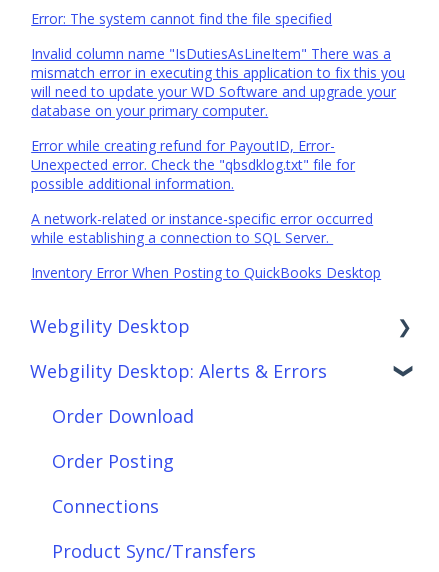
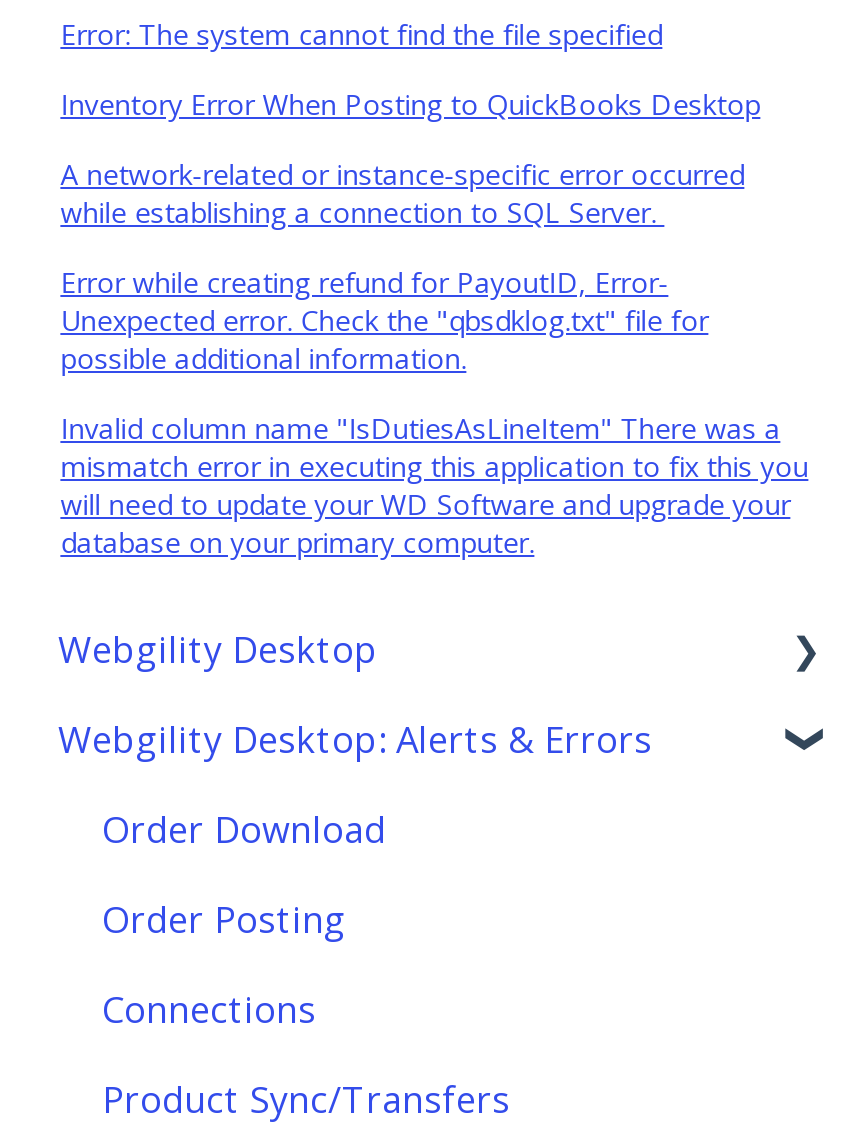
moved [31,44,405,120] -> [60,409,808,561]: Invalid column name "IsDutiesAsLineItem" There was a | mismatch error in executing this application to fix this you | will need to update your WD Software and upgrade your | database on your primary computer.
moved [31,136,381,282] -> [60,85,760,377]: Error while creating refund for PayoutID, Error- | Unexpected error. Check the "qbsdklog.txt" file for | possible additional information. | A network-related or instance-specific error occurred | while establishing a connection to SQL Server. | Inventory Error When Posting to QuickBooks Desktop

